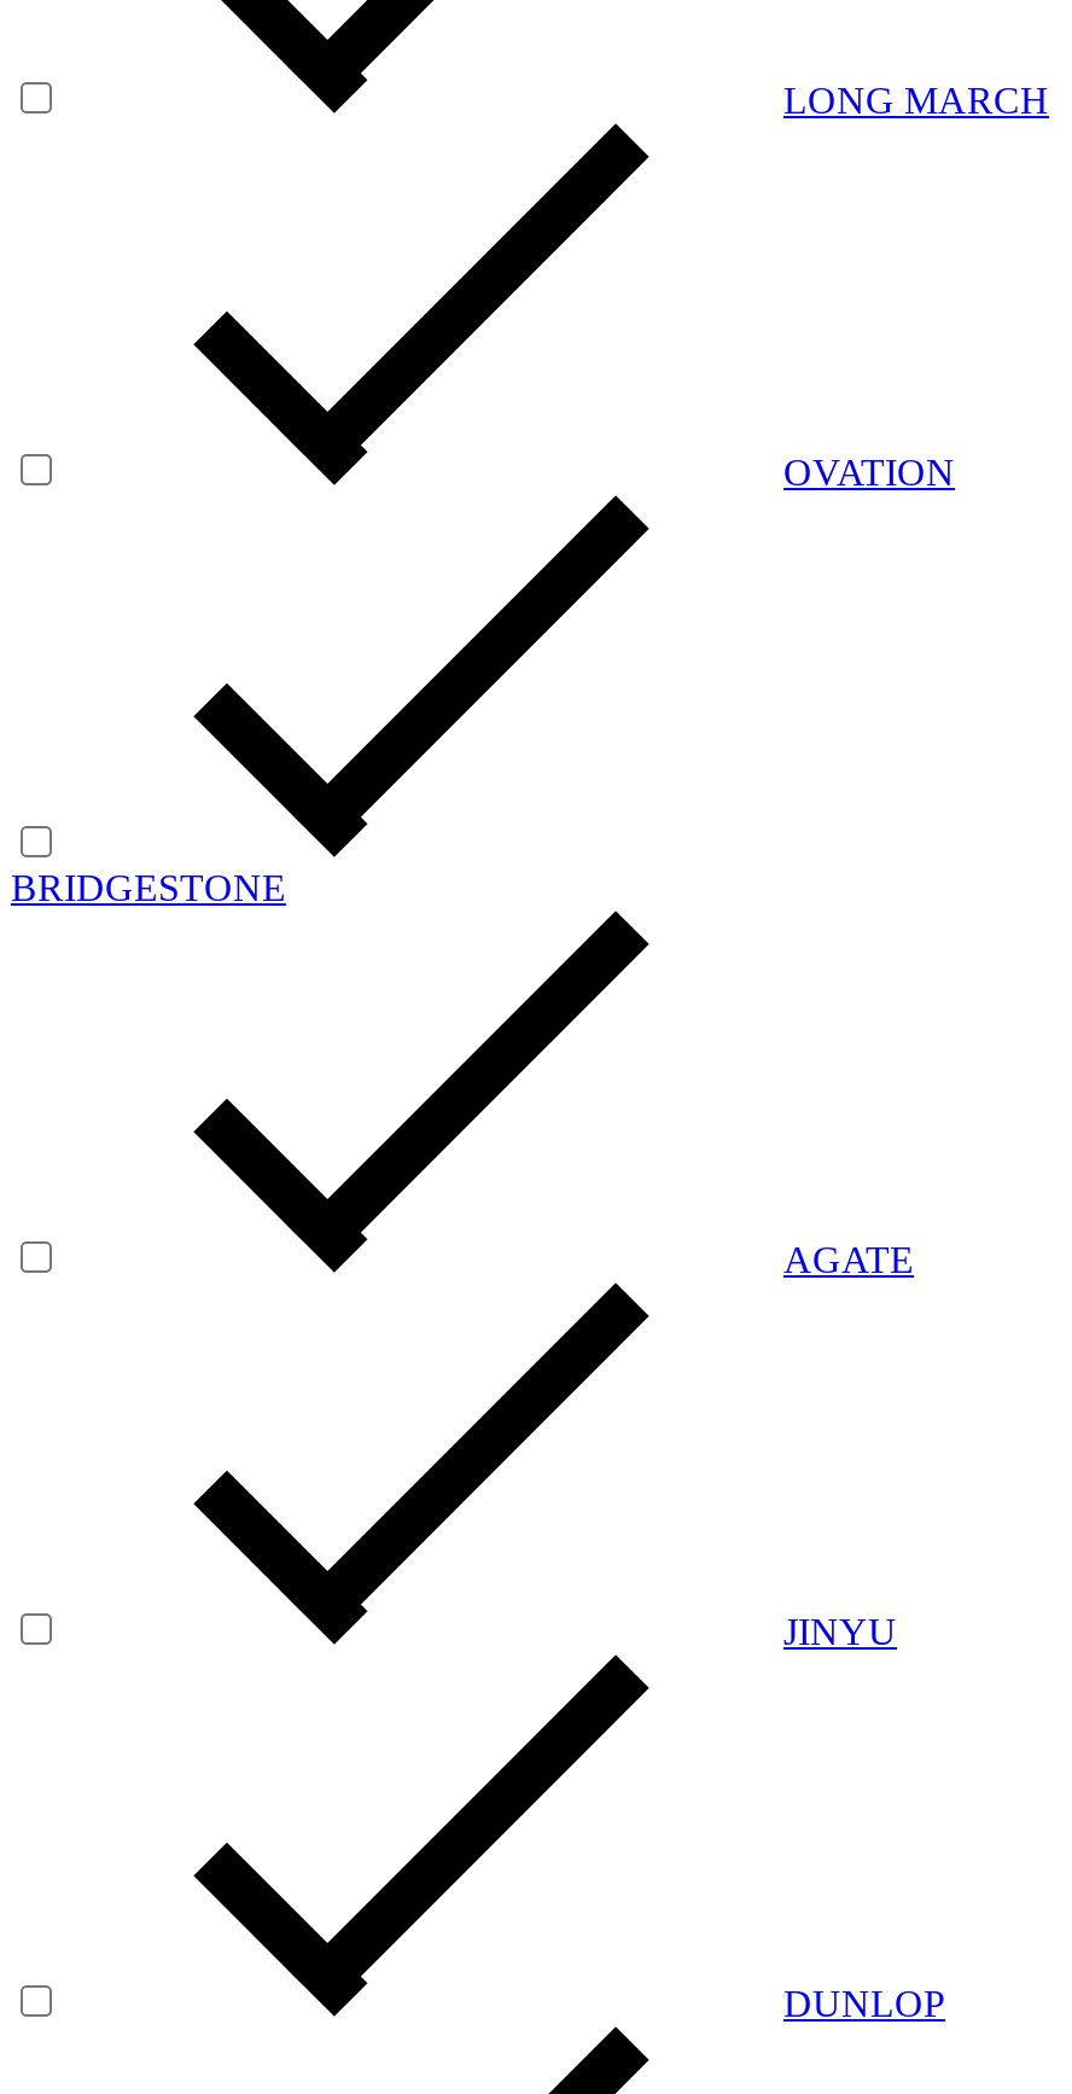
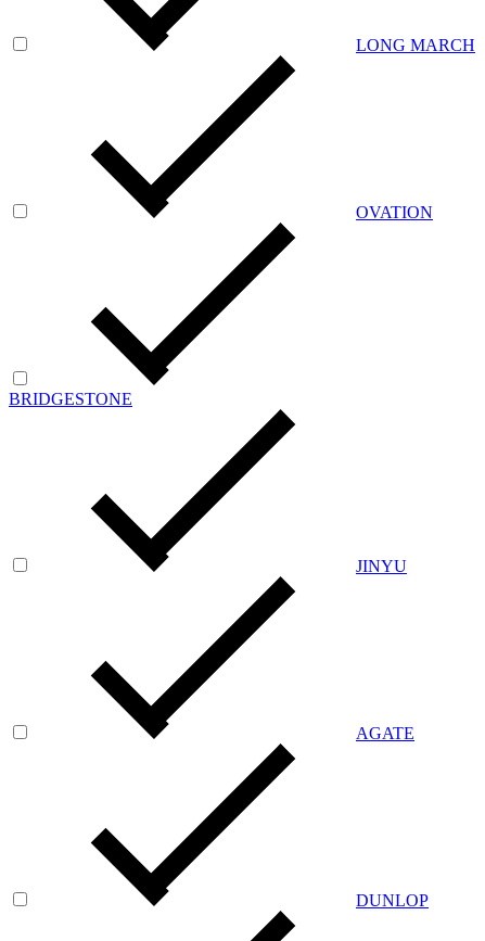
moved [783,1239,914,1280] -> [356,724,414,742]: AGATE
moved [783,1611,897,1652] -> [356,557,407,575]: JINYU

